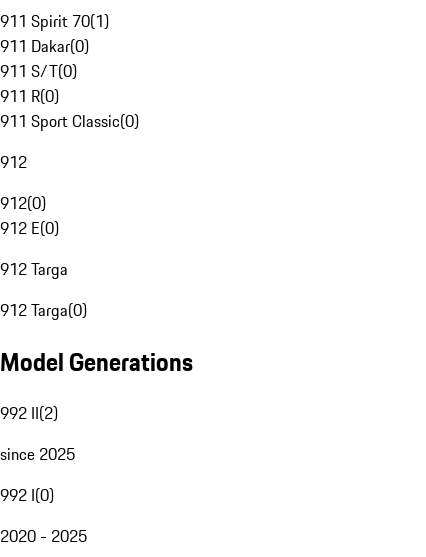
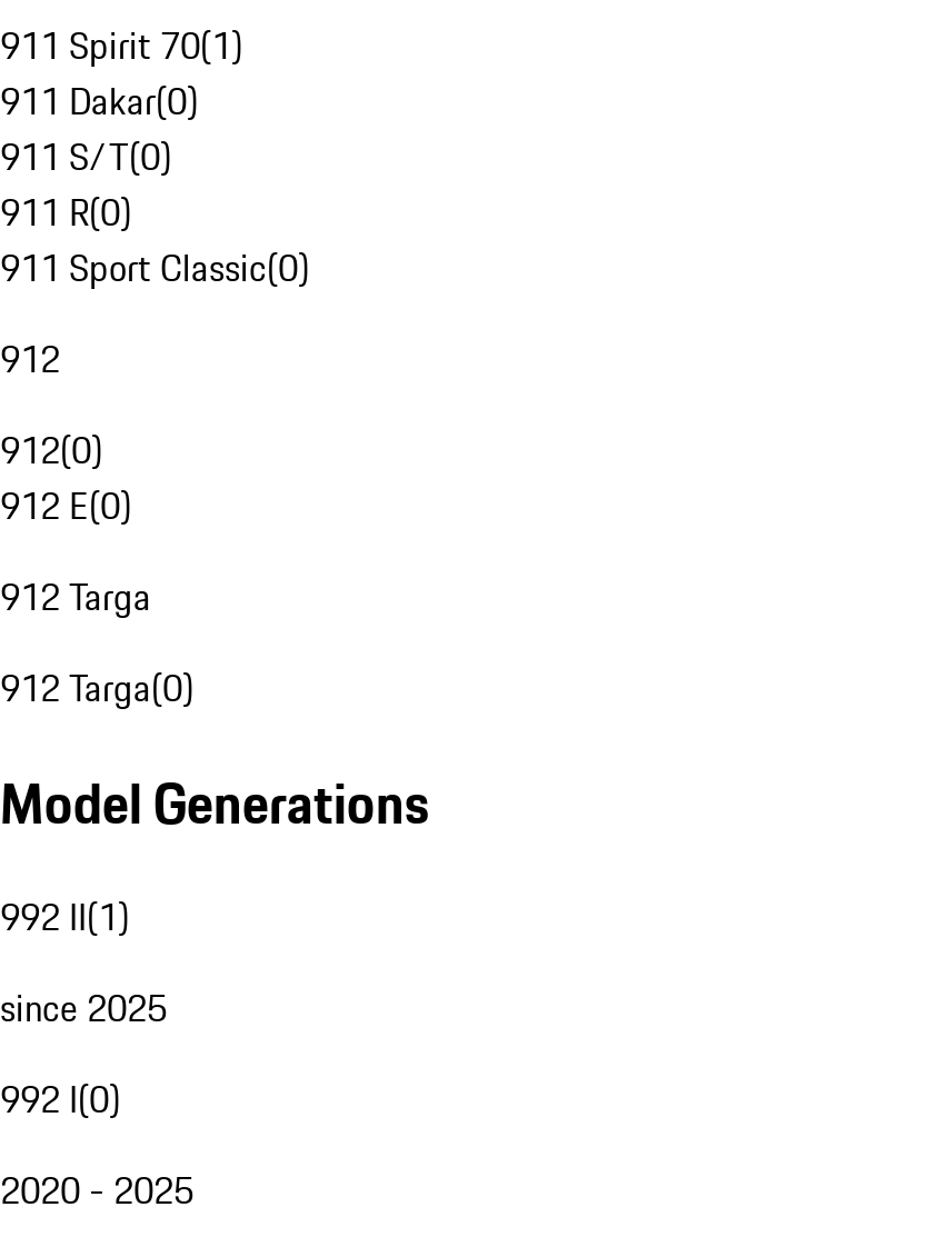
[0,401,58,425] 992 II(2) -> [0,890,129,944] 992 II(1)

